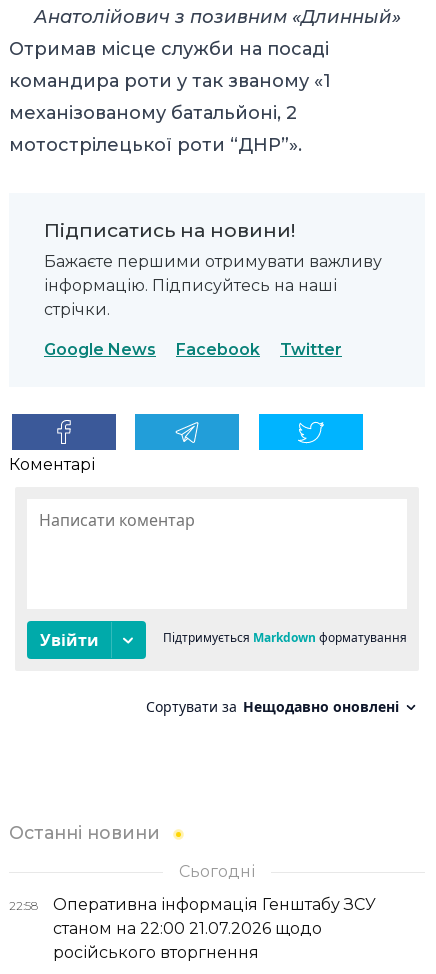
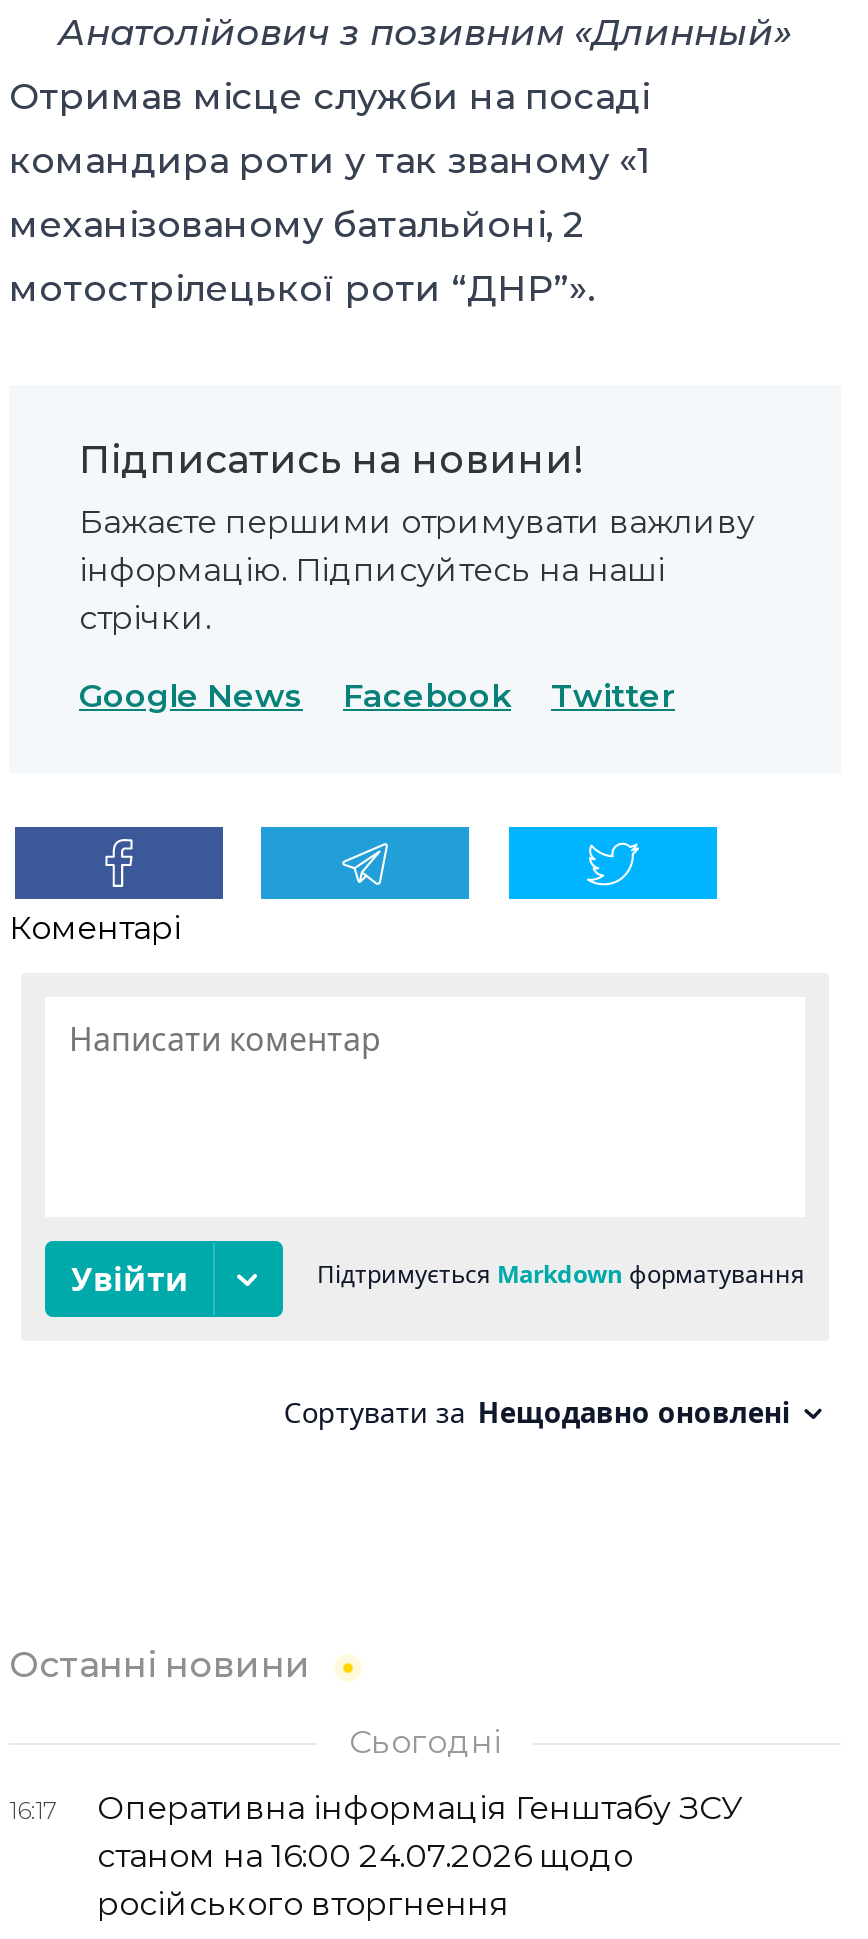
[9,895,376,914] 22:58 Оперативна інформація Генштабу ЗСУ -> [9,1789,743,1827] 16:17 Оперативна інформація Генштабу ЗСУ
[53,919,322,938] станом на 22:00 21.07.2026 щодо -> [97,1837,633,1875] станом на 16:00 24.07.2026 щодо

